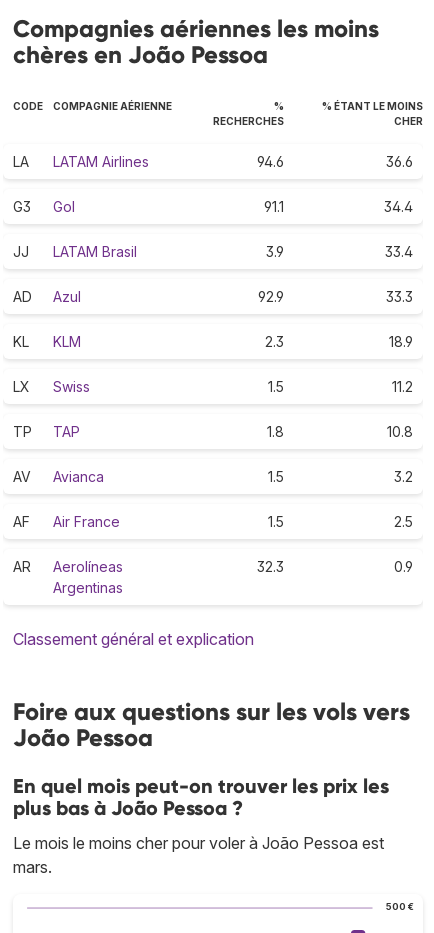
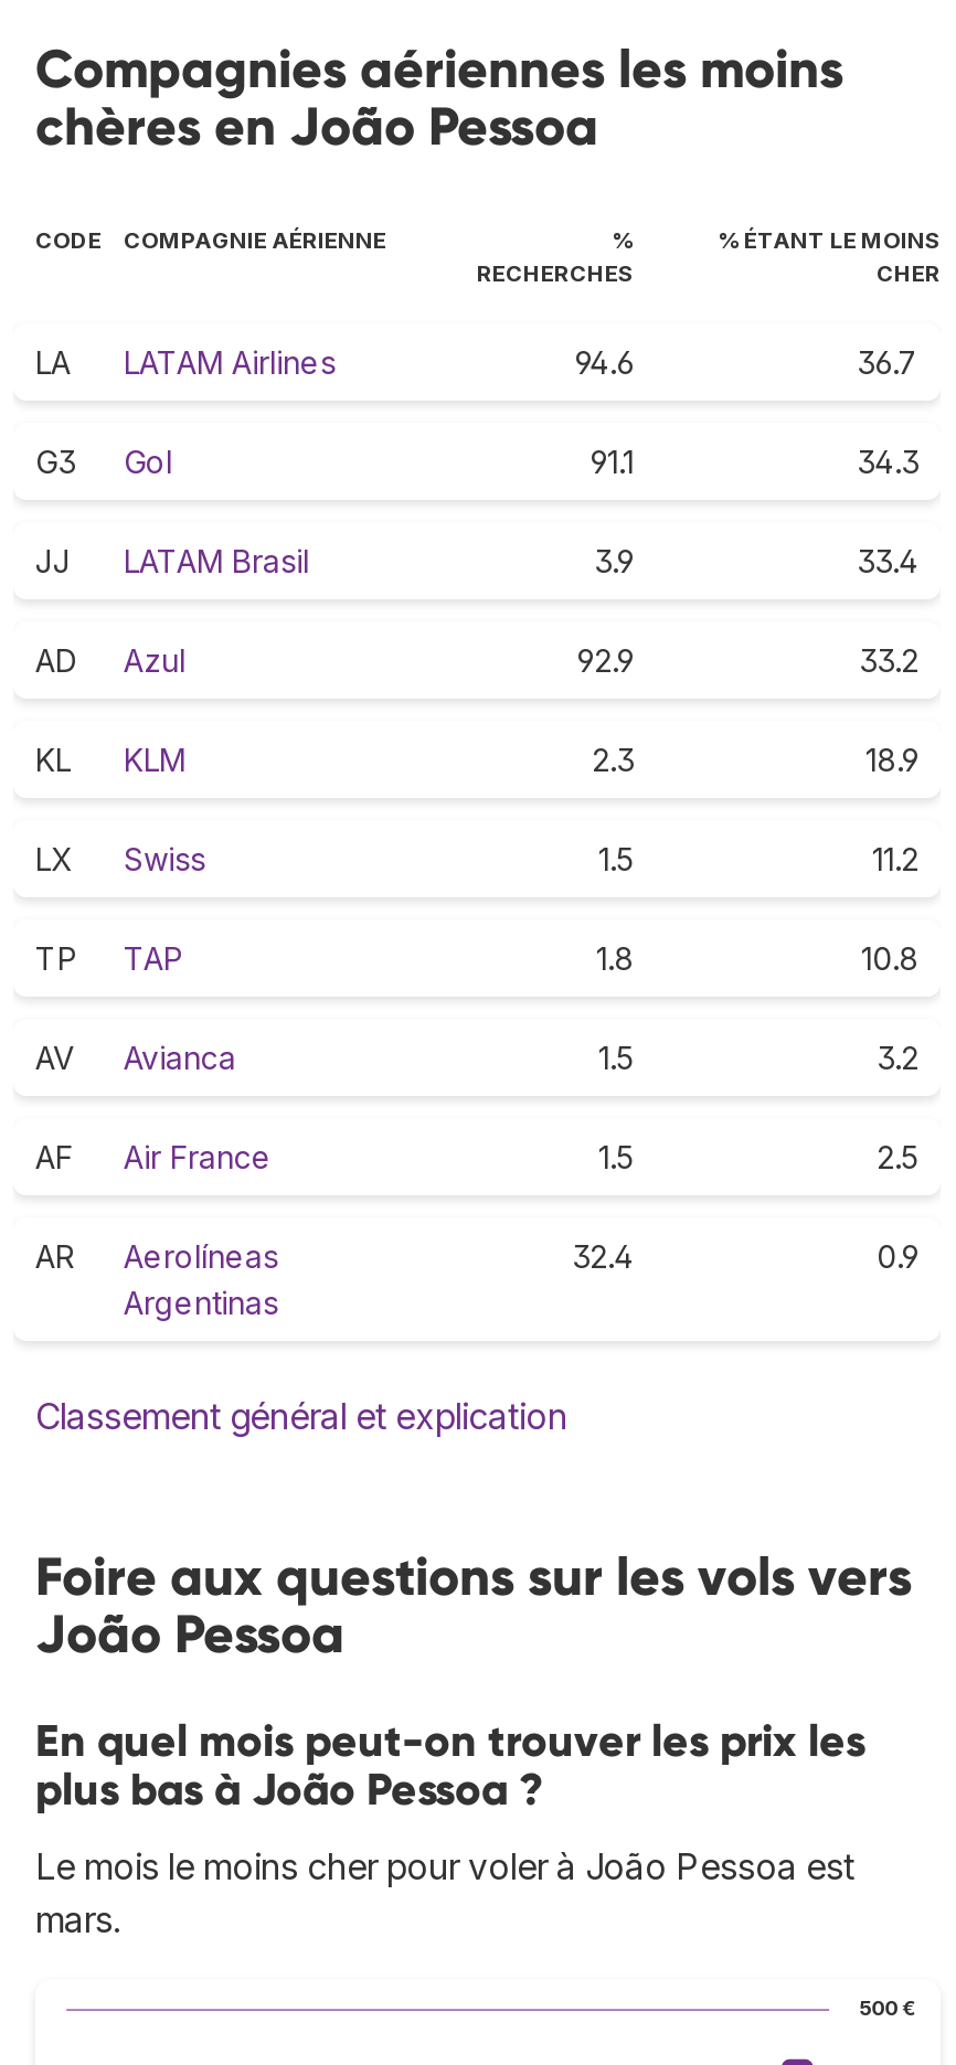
[386,153,413,170] 36.6 -> [857,343,918,380] 36.7
[384,198,413,215] 34.4 -> [857,442,918,479] 34.3
[386,288,413,305] 33.3 -> [859,641,918,678] 33.2
[257,558,284,575] 32.3 -> [572,1237,634,1274] 32.4

